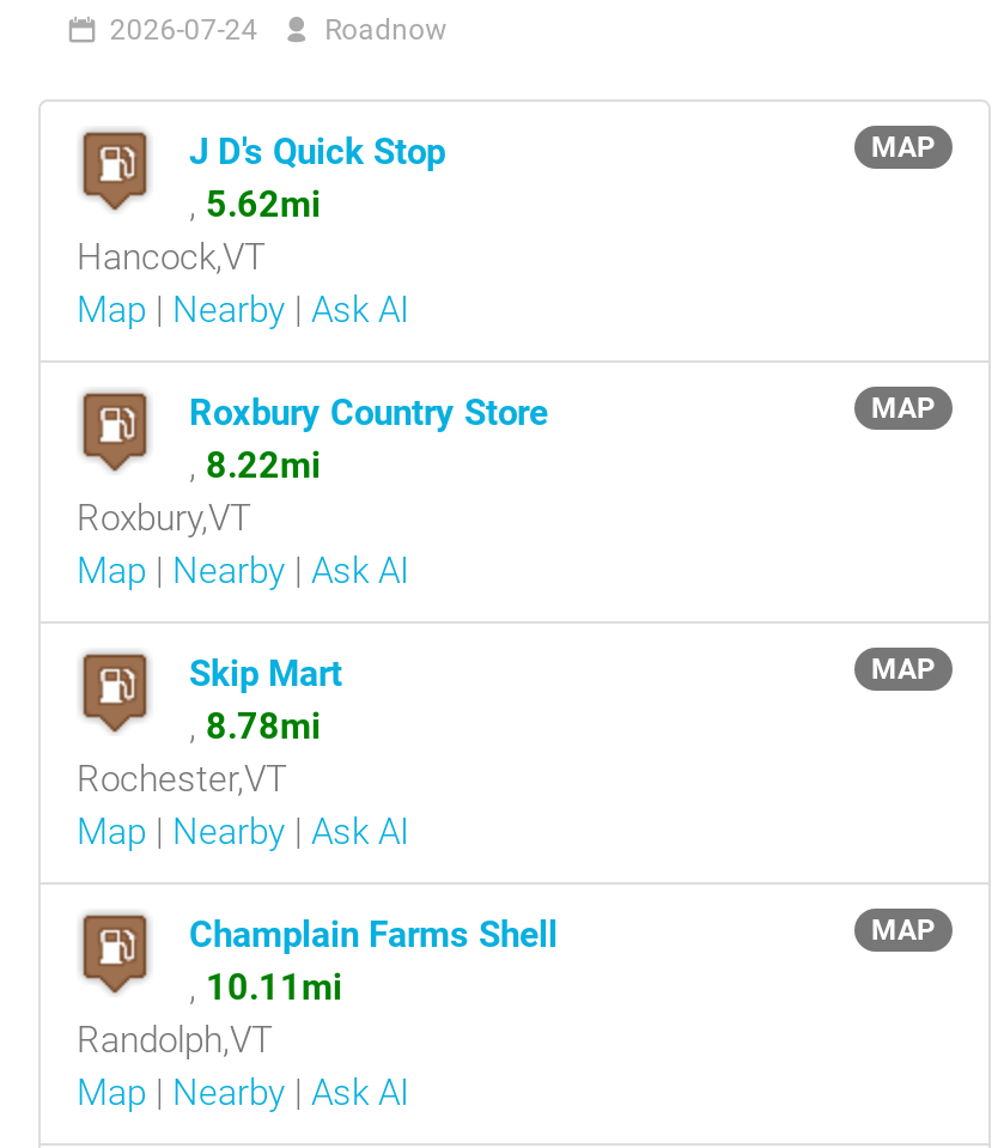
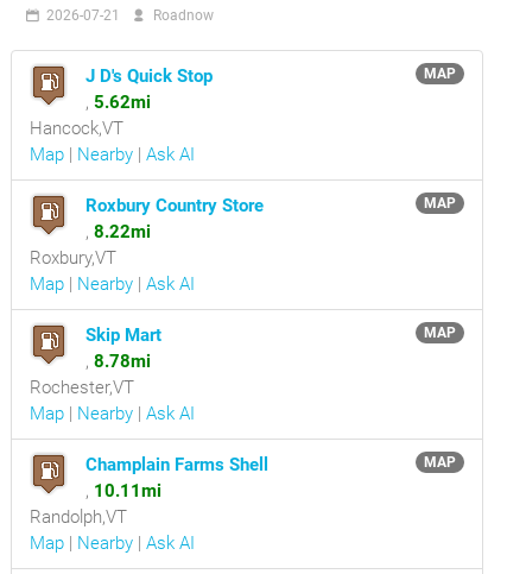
[110,13,447,47] 2026-07-24 Roadnow -> [46,7,213,24] 2026-07-21 Roadnow

